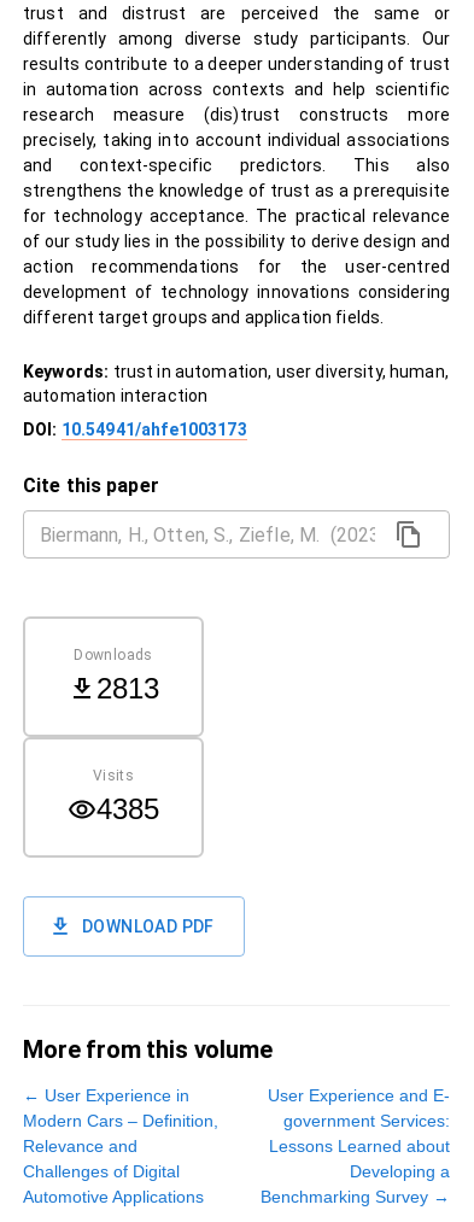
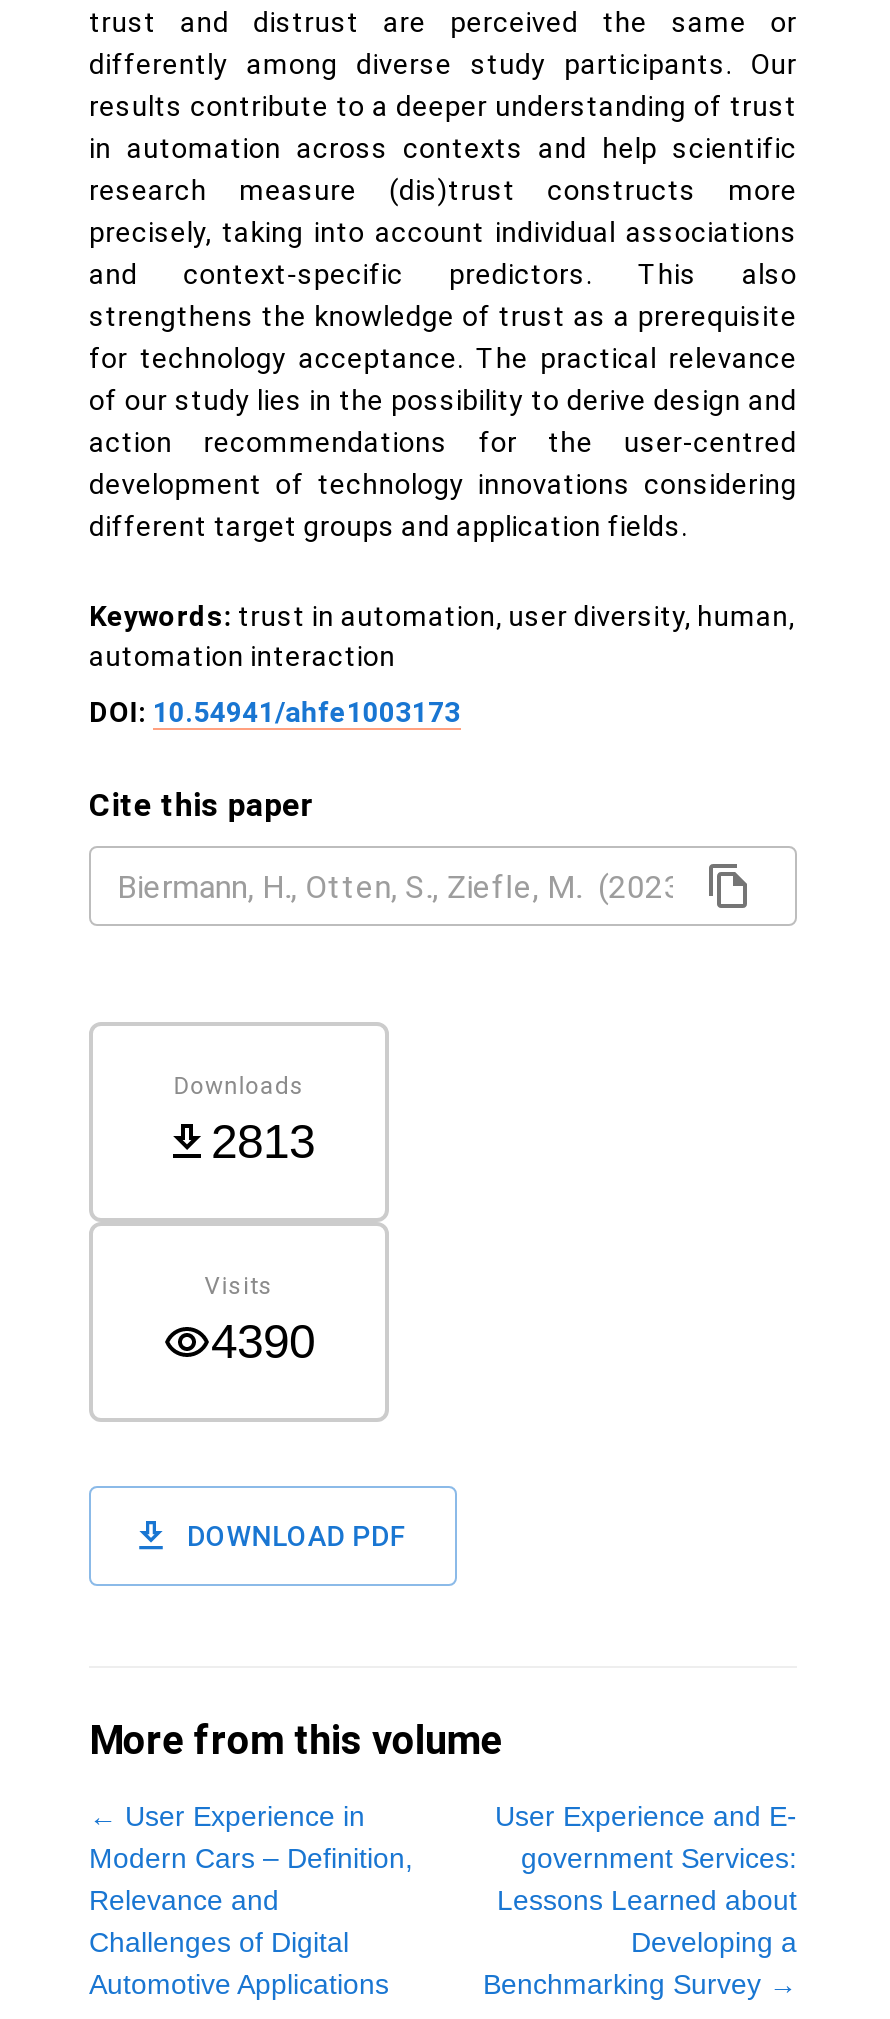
[96,792,159,825] 4385 -> [211,1313,315,1367] 4390

